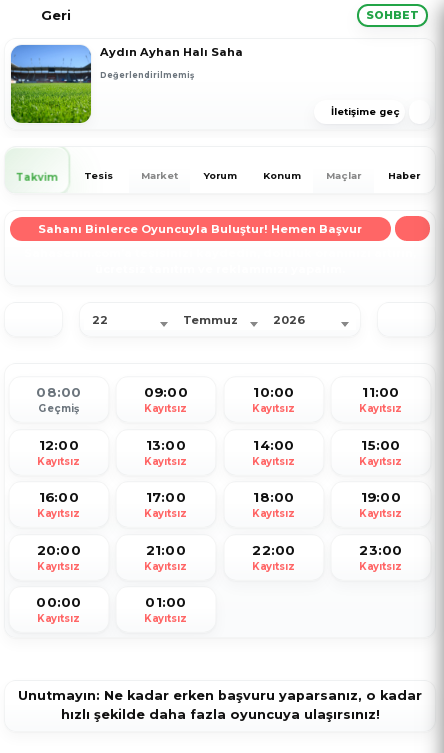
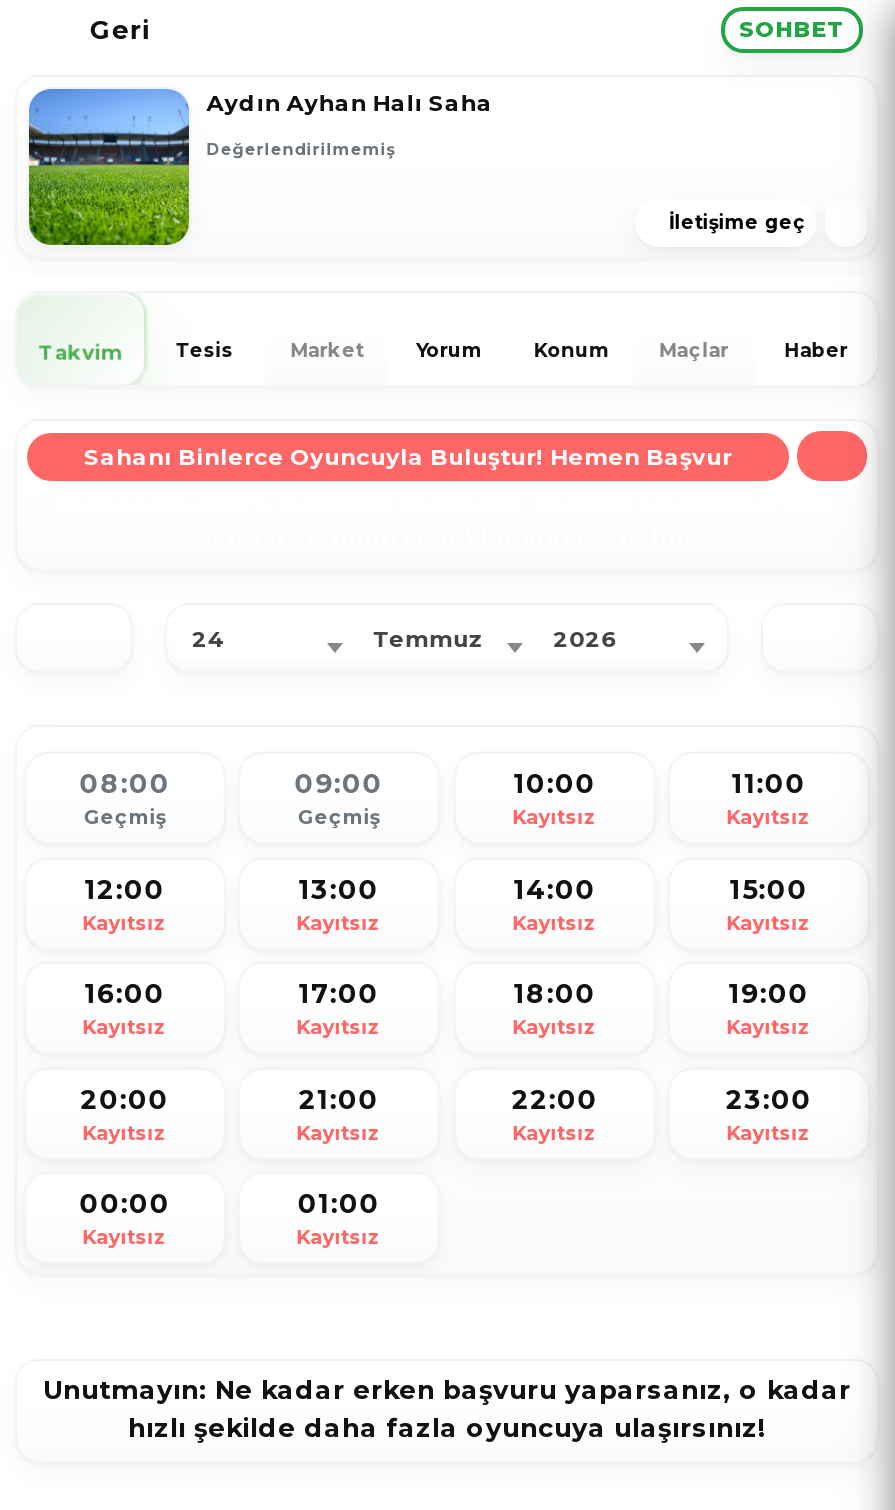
[92,313,108,327] 22 -> [192,625,224,653] 24
[145,402,188,414] Kayıtsız -> [298,804,381,827] Geçmiş

